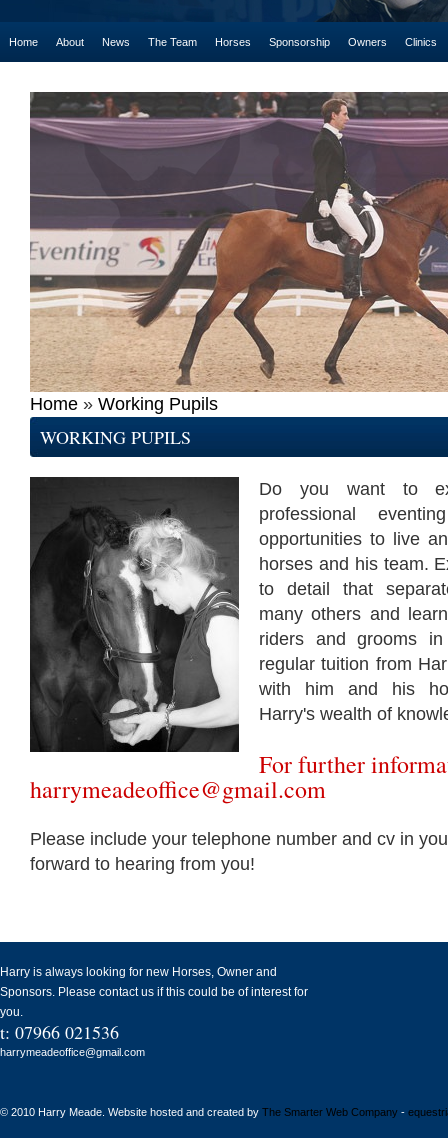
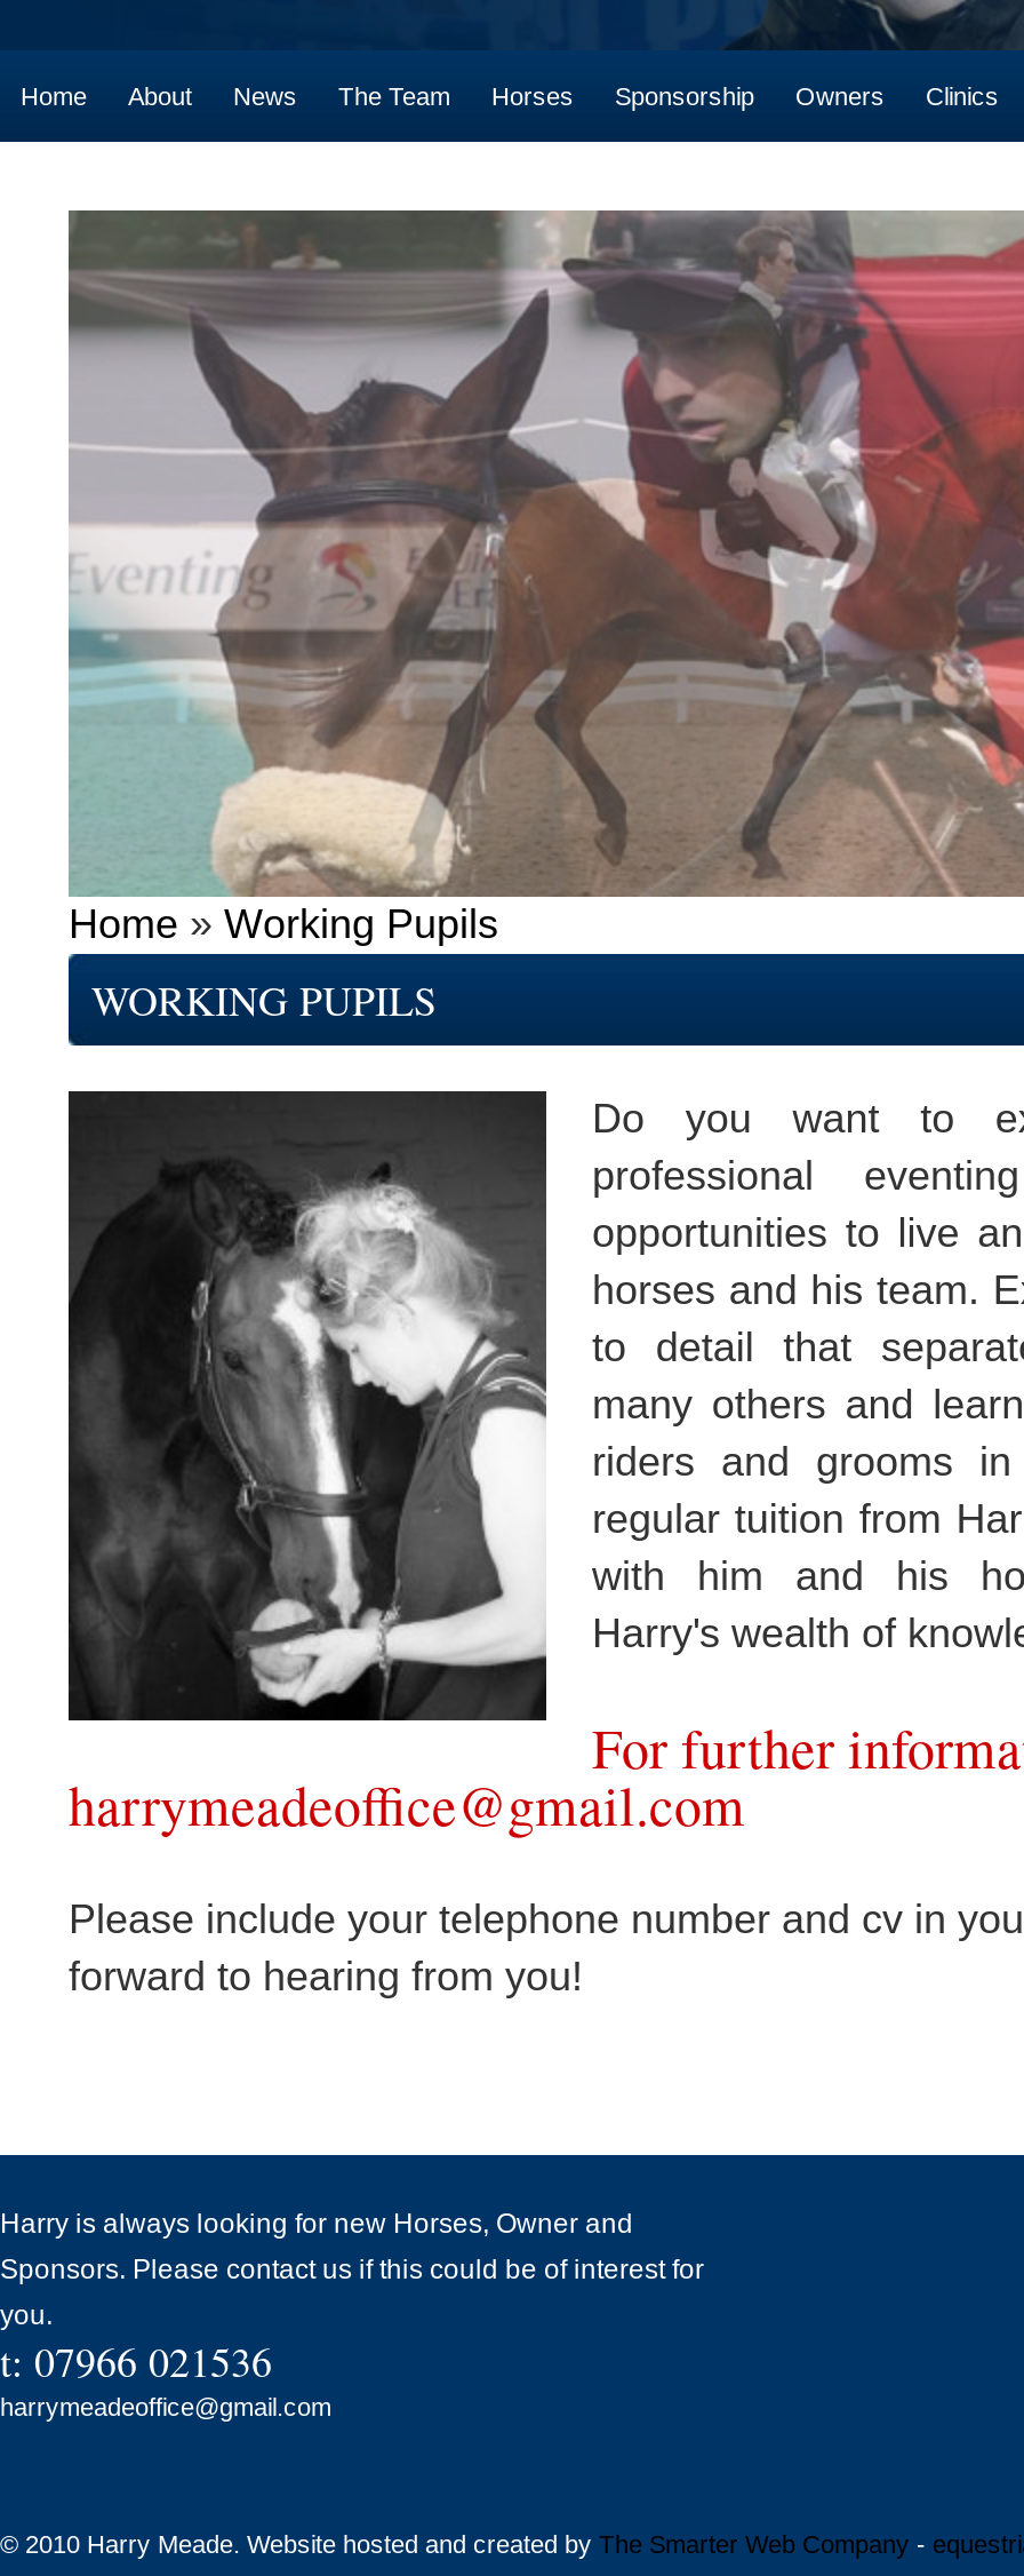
[30,92,445,392] [image] -> [69,210,1017,897] [image]

